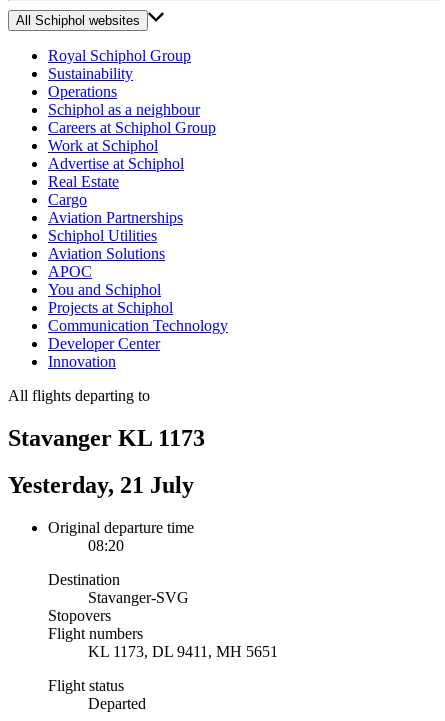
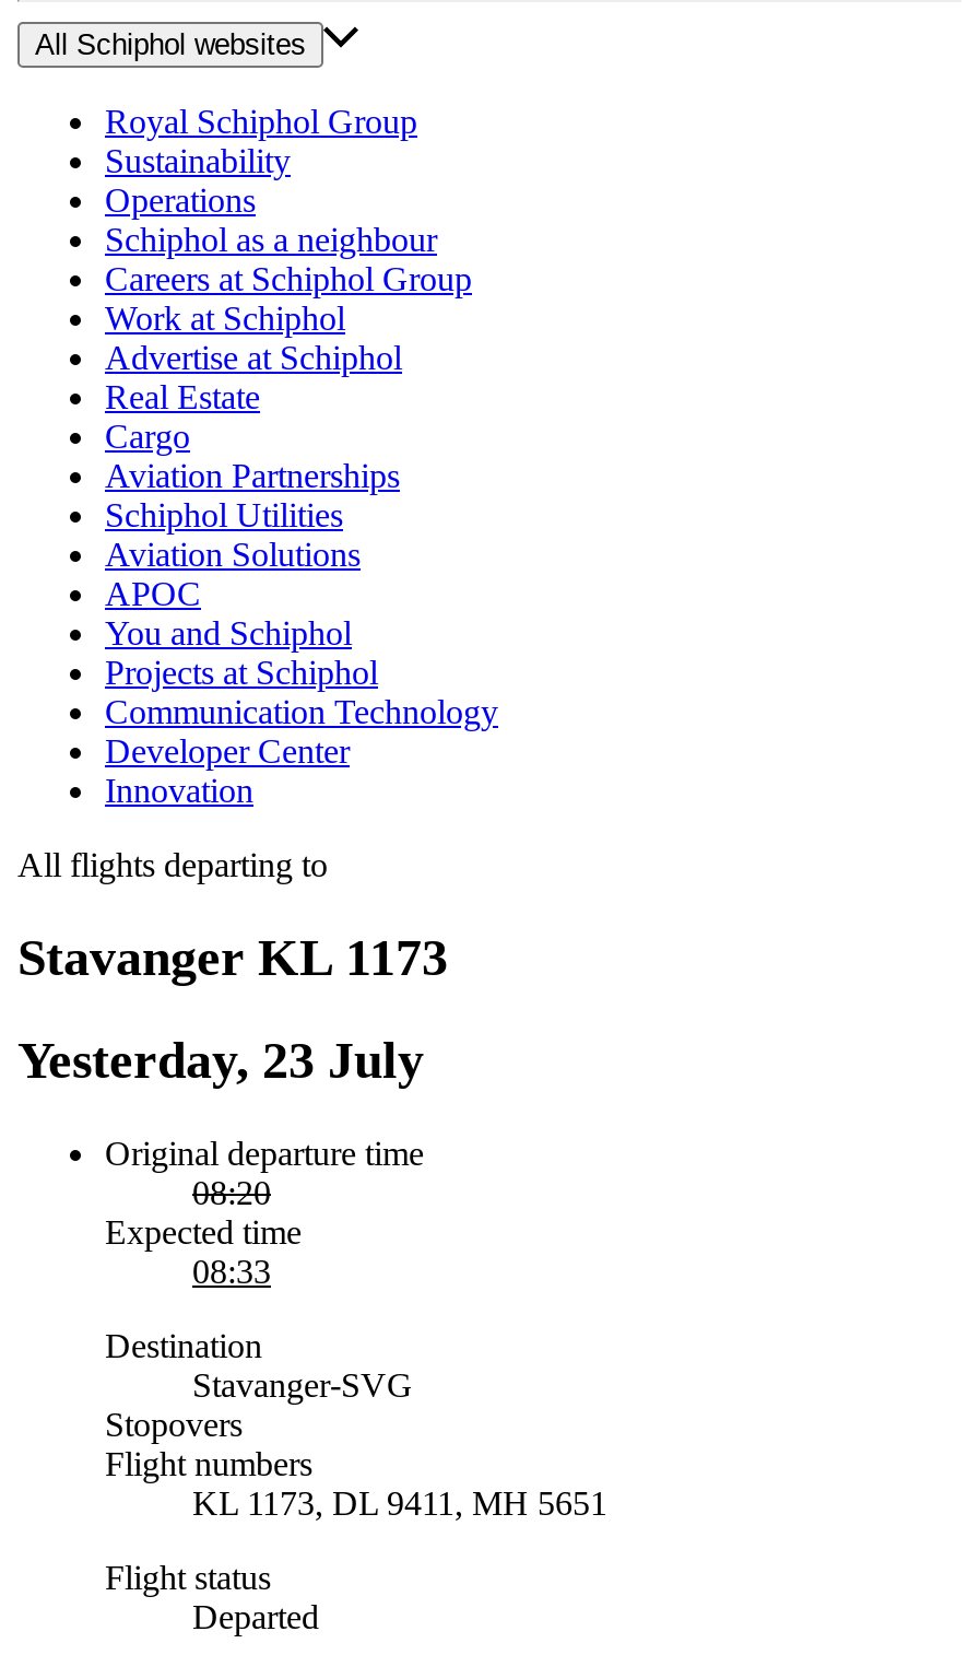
[8,472,194,498] Yesterday, 21 July -> [17,1031,424,1088] Yesterday, 23 July
none -> [105,1213,302,1289] Expected time | 08:33

